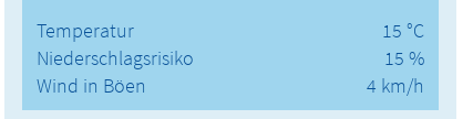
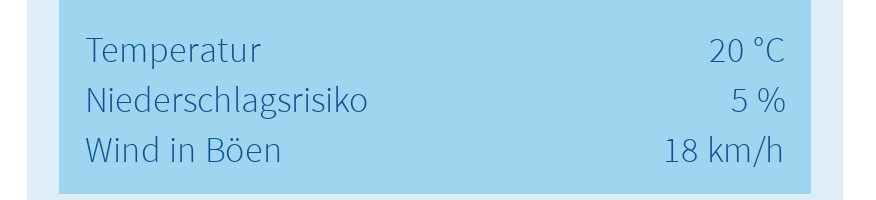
[382,18,424,43] 15 °C -> [709,26,785,72] 20 °C
[384,45,424,71] 15 % -> [731,76,785,122] 5 %
[367,73,424,98] 4 km/h -> [663,126,785,172] 18 km/h

